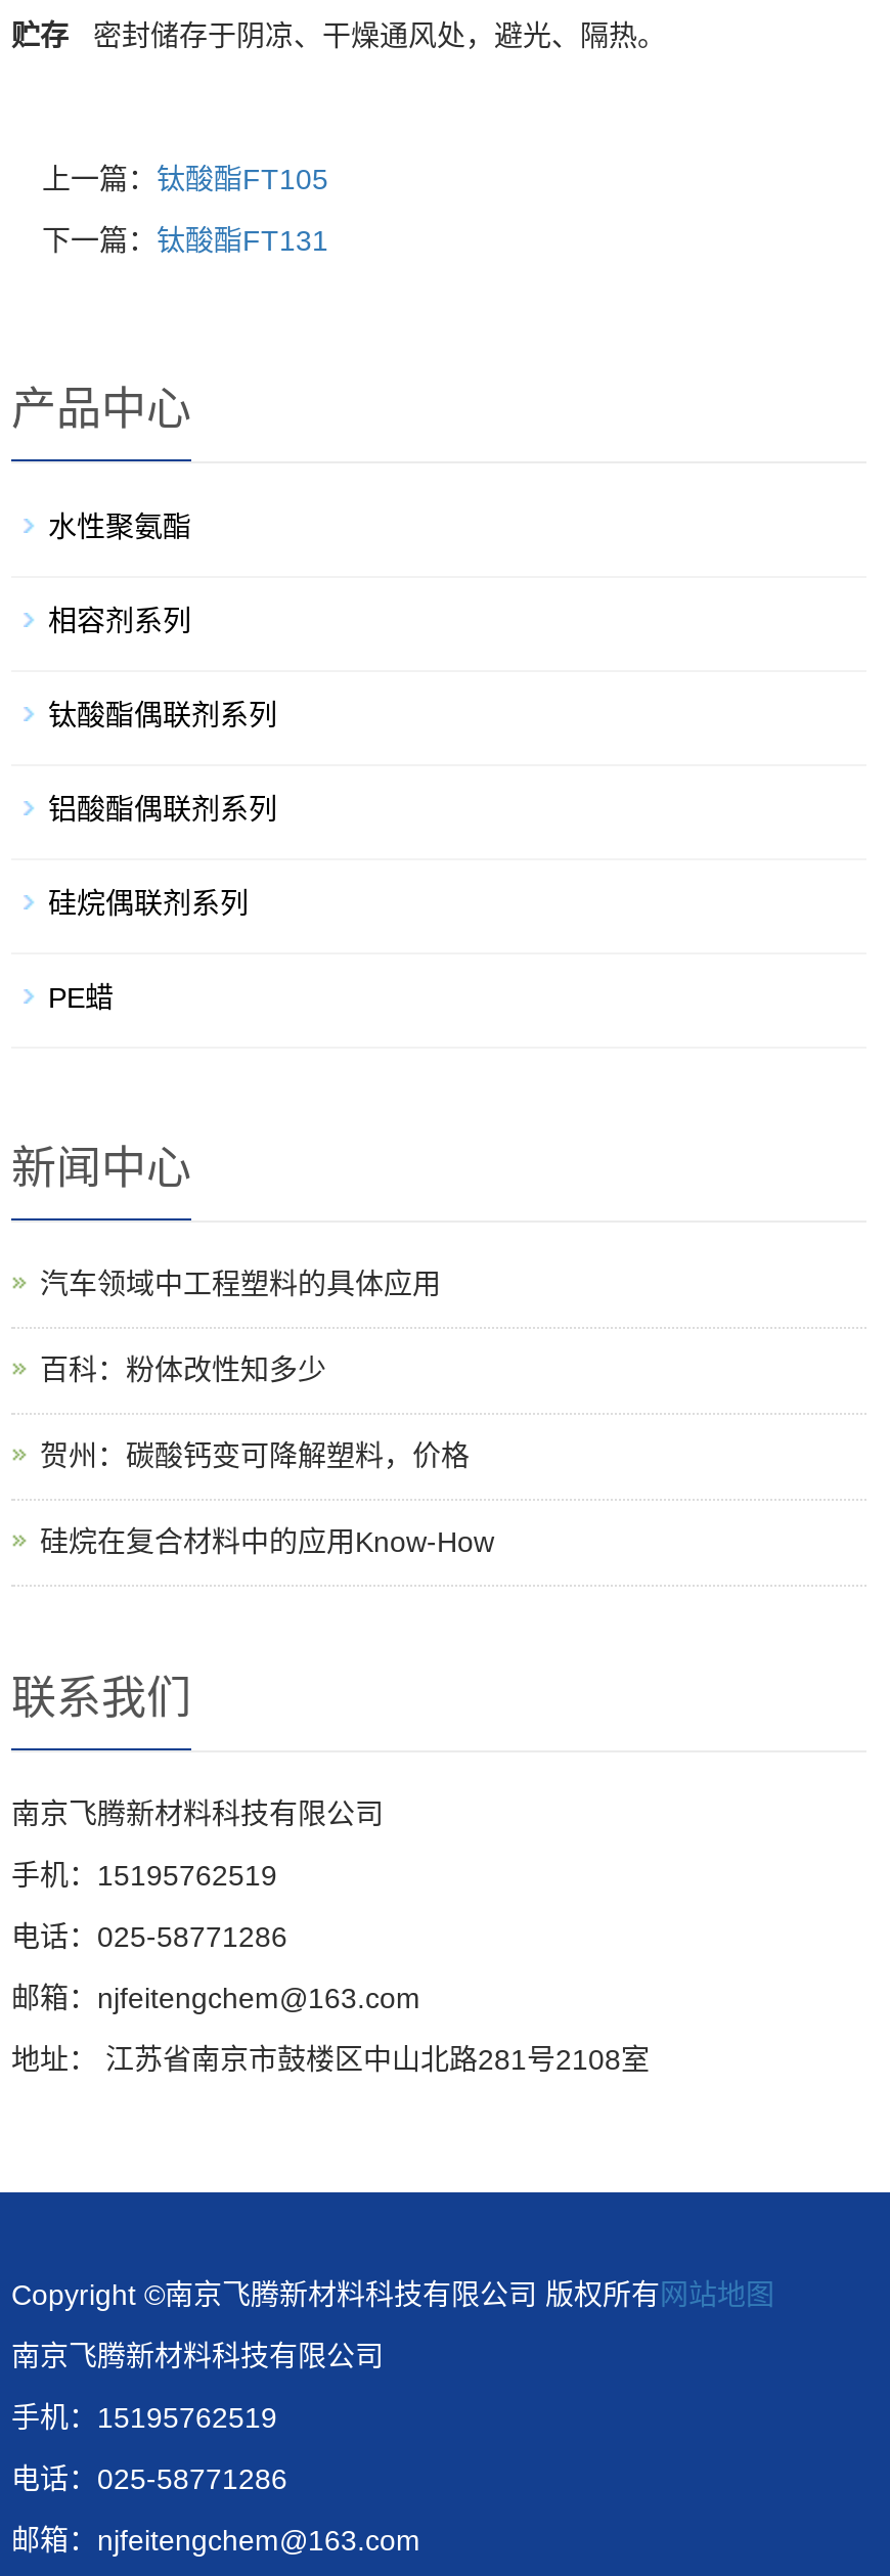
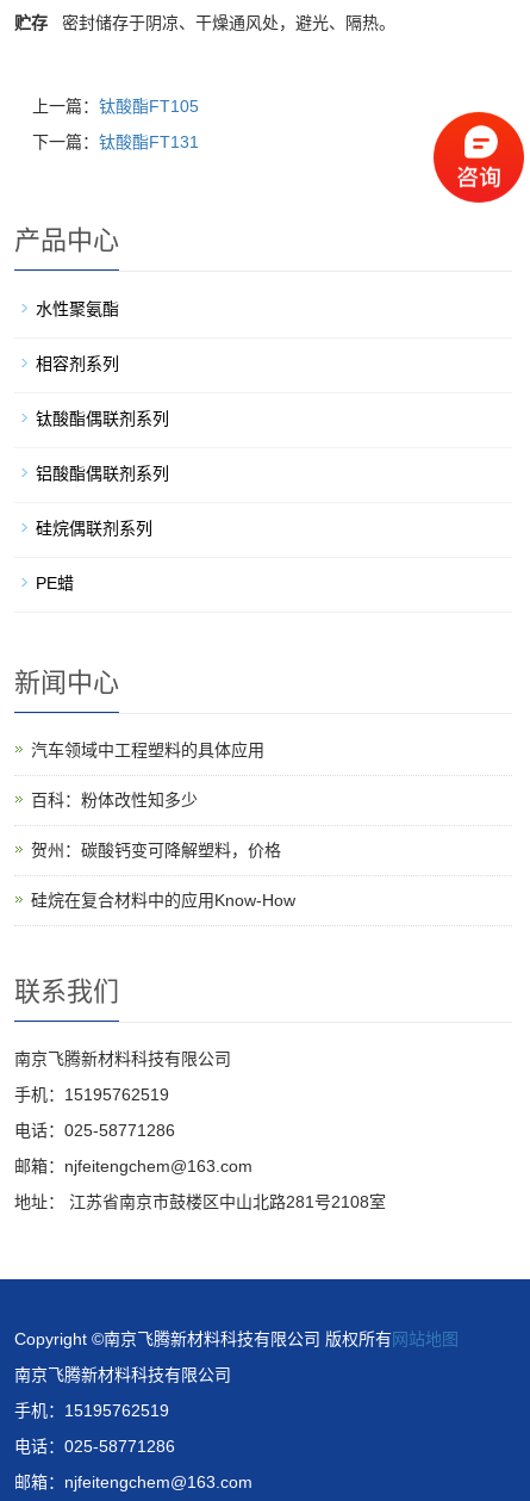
none -> [432,111,525,204] [image]

